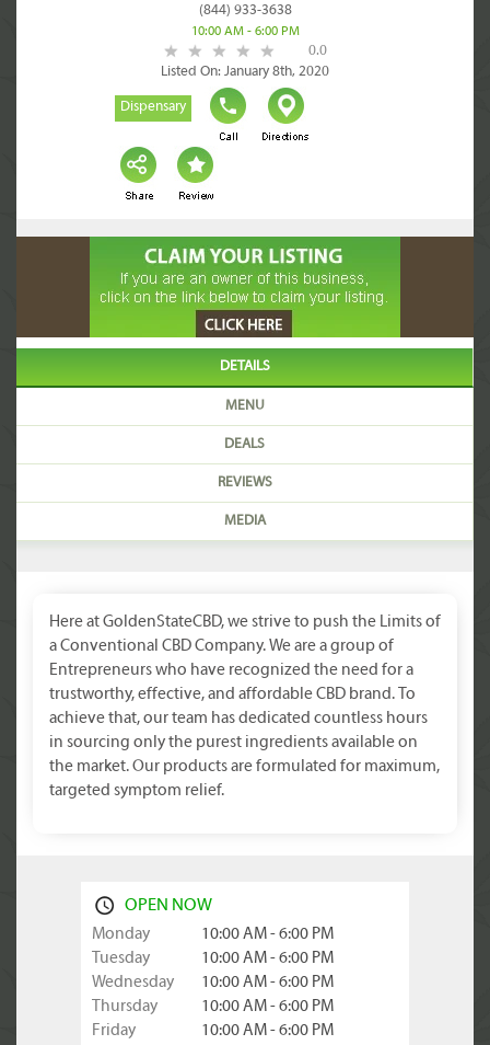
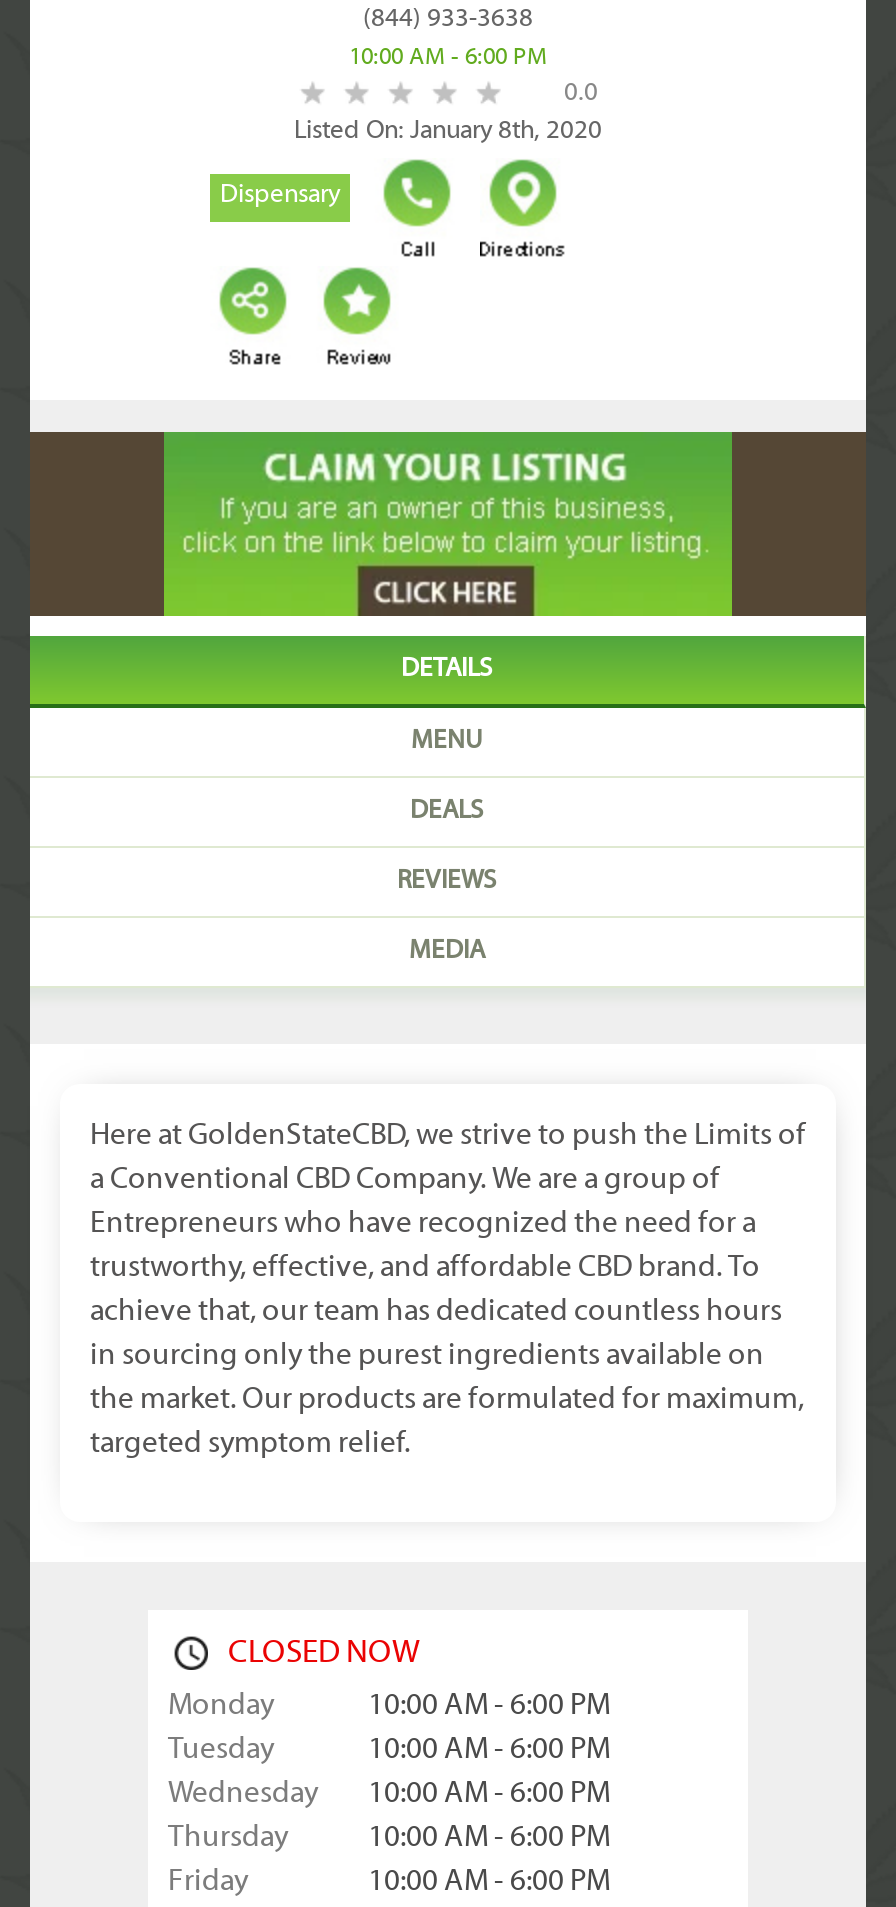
[125,897,212,915] OPEN NOW -> [228,1638,420,1670] CLOSED NOW

